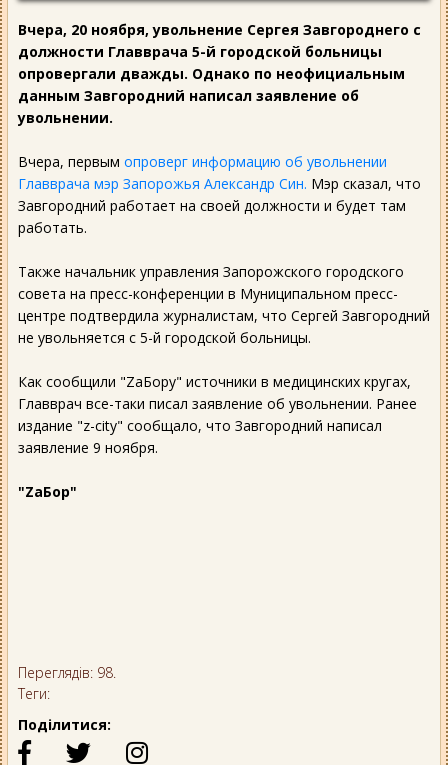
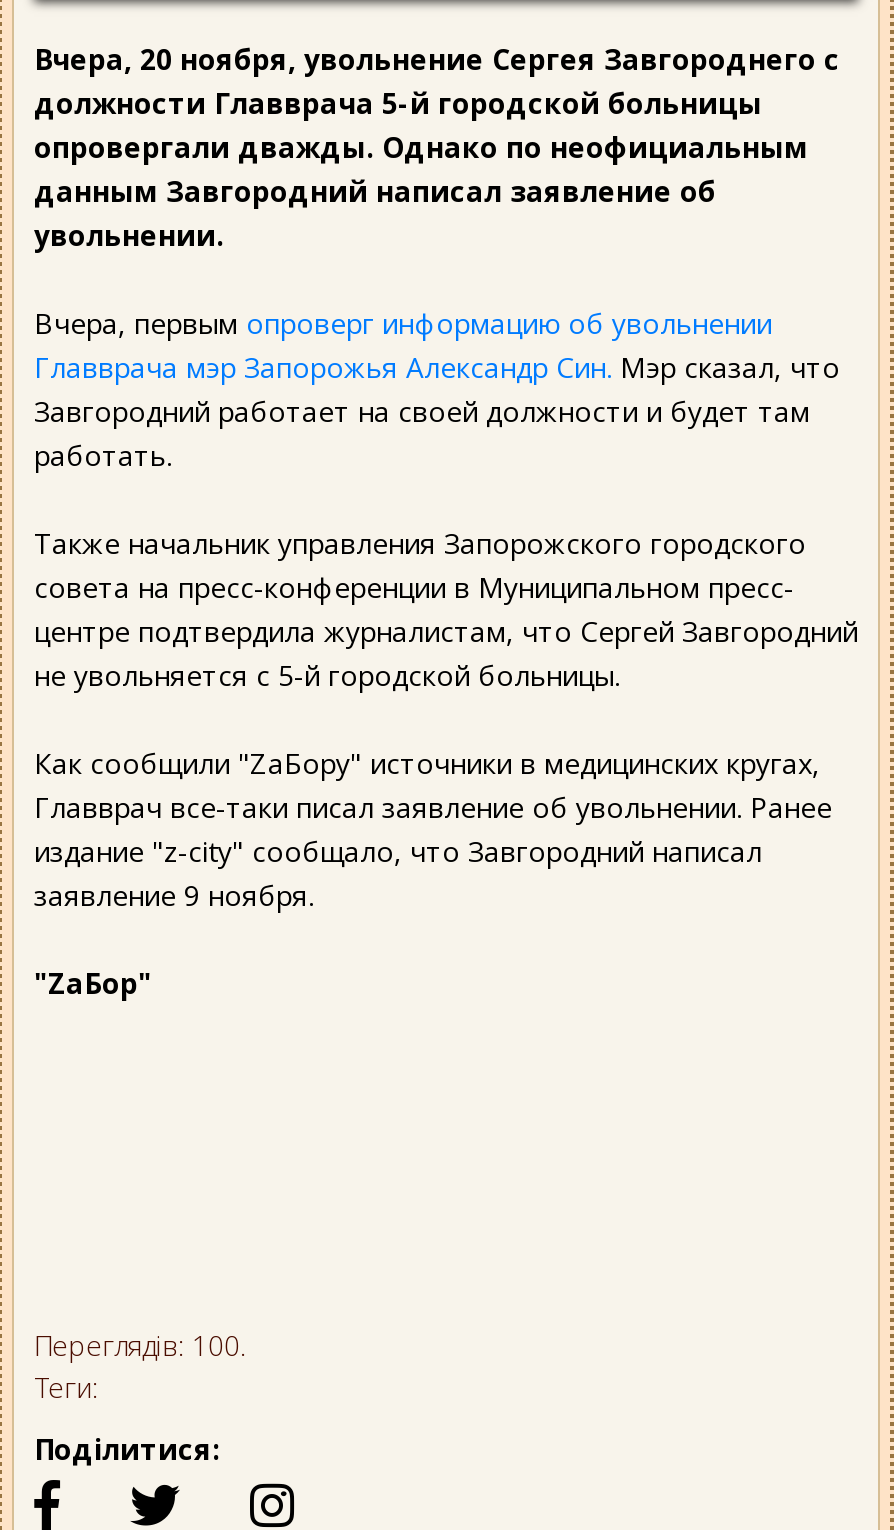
[18,663,116,682] Переглядів: 98. -> [34,1325,246,1363] Переглядів: 100.

